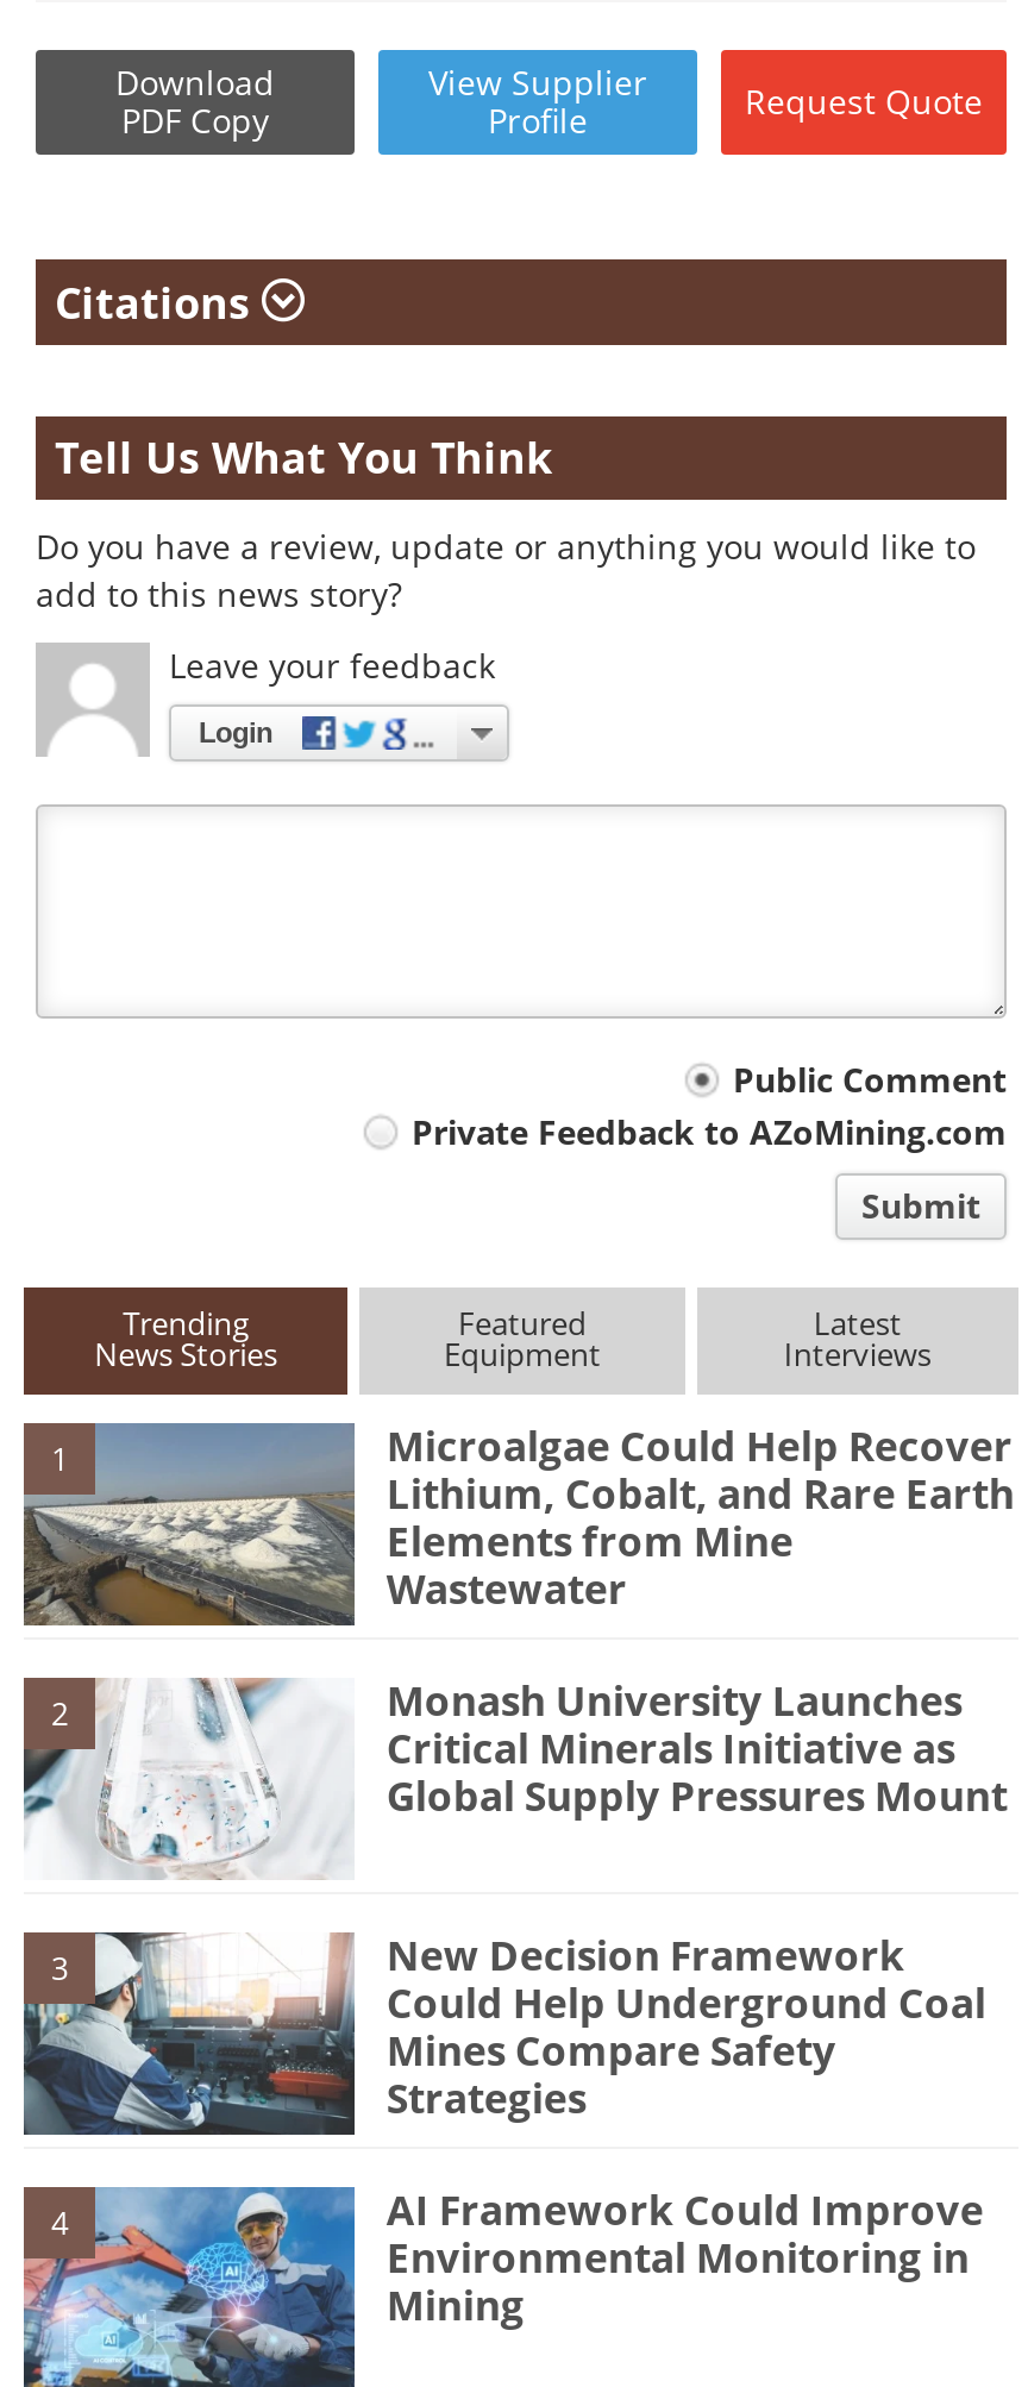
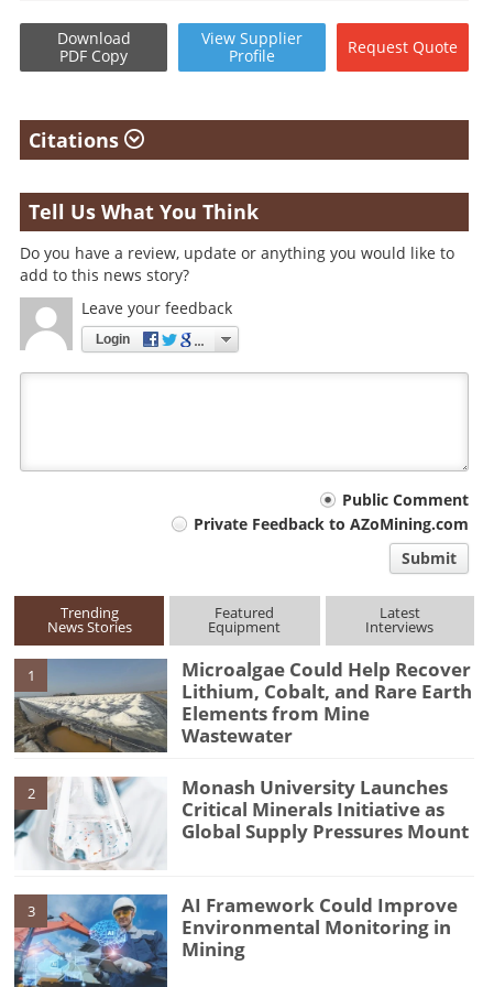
[21,1927,986,2244] [image] | New Decision Framework | Could Help Underground Coal | Mines Compare Safety | Strategies | 4 -> none

